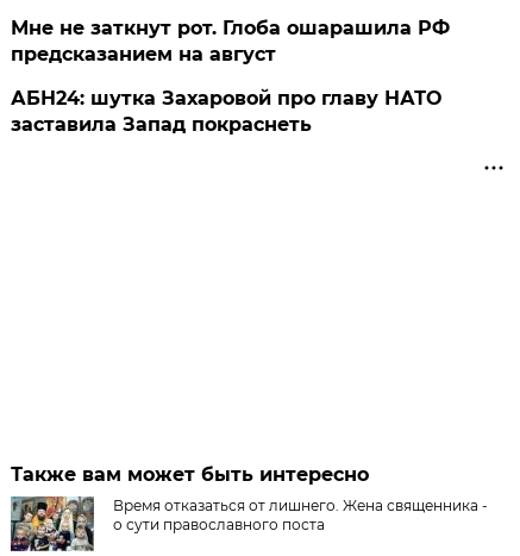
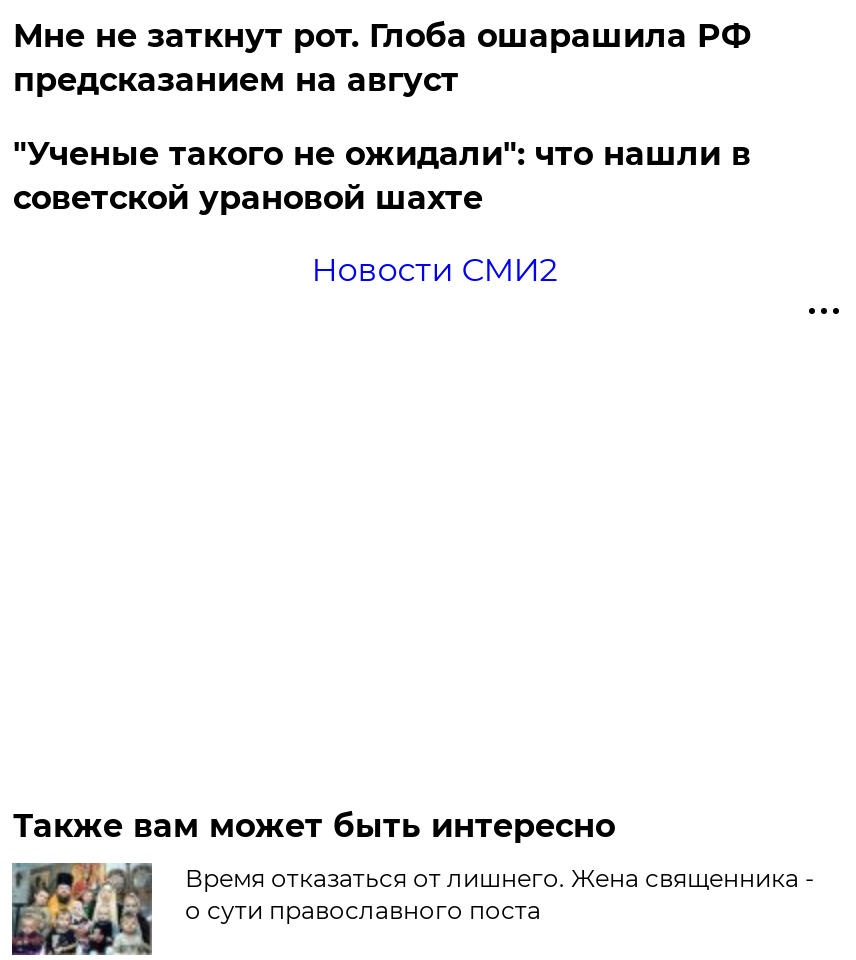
[11,87,442,135] АБН24: шутка Захаровой про главу НАТО | заставила Запад покраснеть -> [13,135,751,289] "Ученые такого не ожидали": что нашли в | советской урановой шахте | Новости СМИ2

